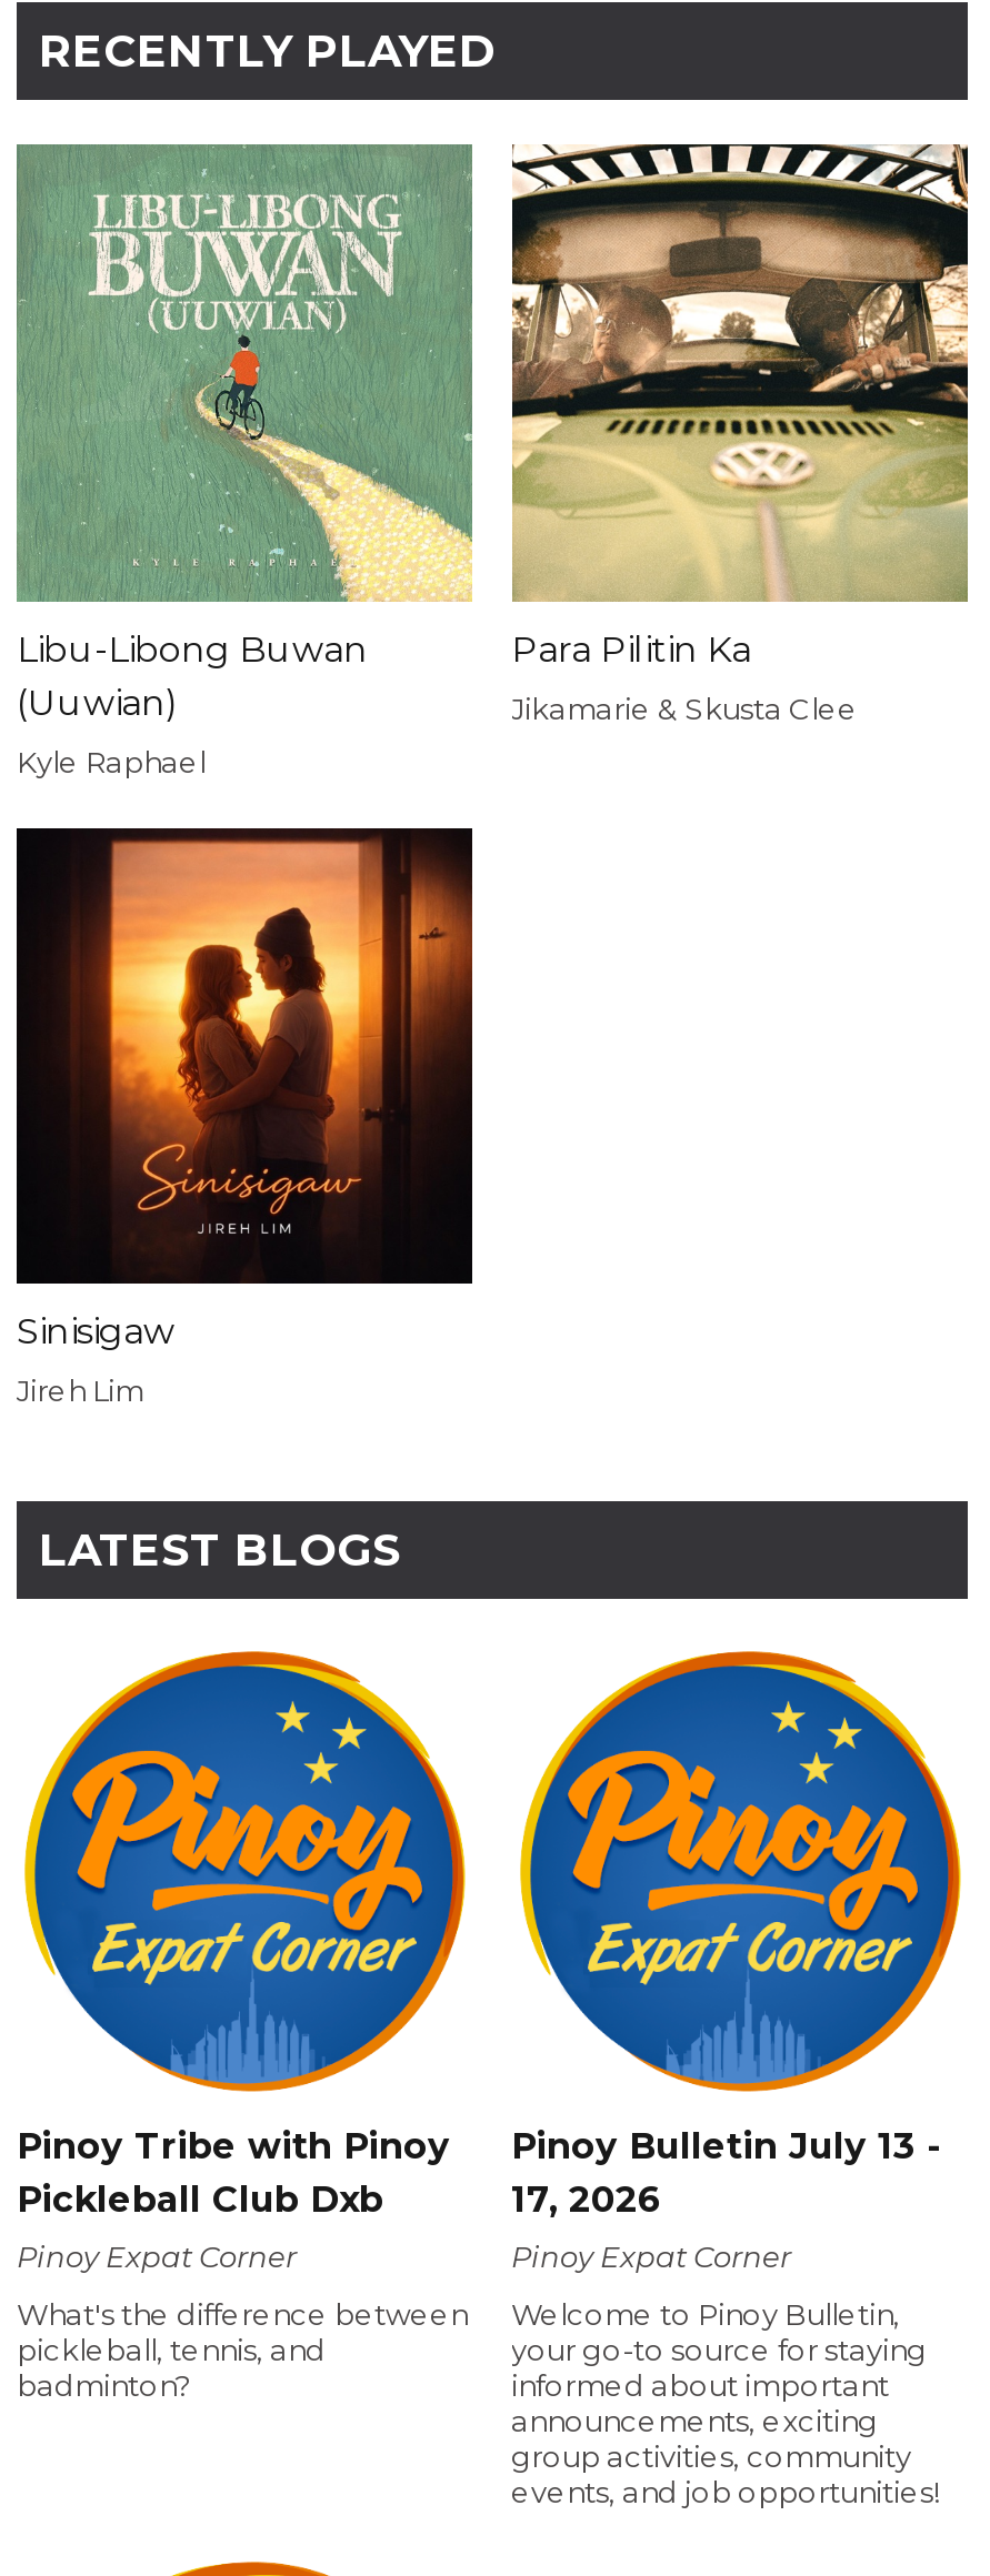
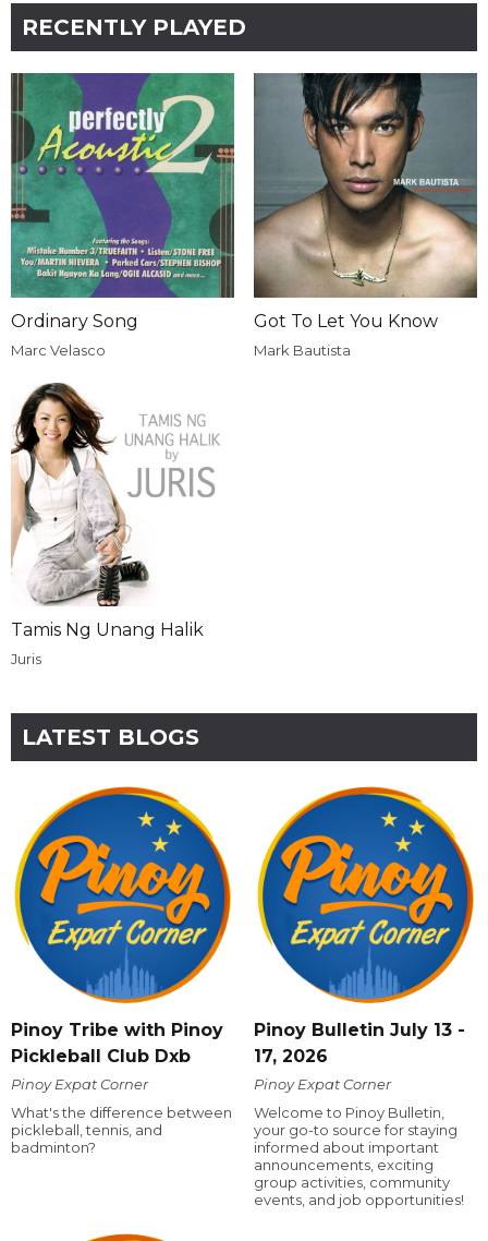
[17,142,472,723] [image] | Libu-Libong Buwan | (Uuwian) -> [11,73,235,331] [image] | Ordinary Song
[510,142,970,670] [image] | Para Pilitin Ka -> [253,72,478,331] [image] | Got To Let You Know
[511,690,858,725] Jikamarie & Skusta Clee -> [253,341,350,358] Mark Bautista
[17,743,206,778] Kyle Raphael -> [11,341,106,358] Marc Velasco
[14,826,474,1352] [image] | Sinisigaw -> [10,393,234,640] [image] | Tamis Ng Unang Halik
[17,1372,143,1408] Jireh Lim -> [11,650,41,667] Juris

